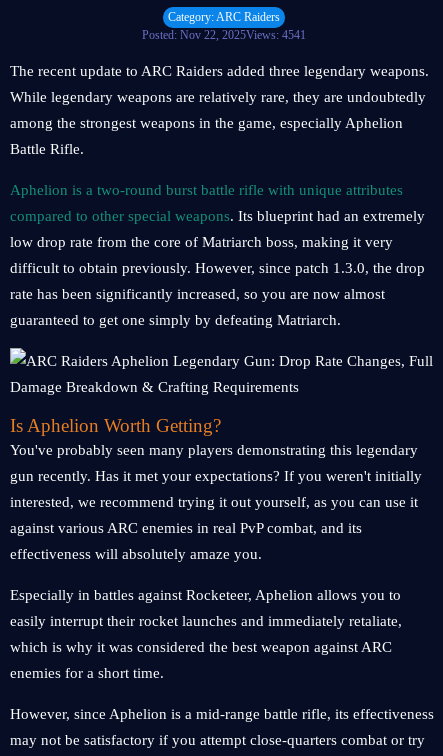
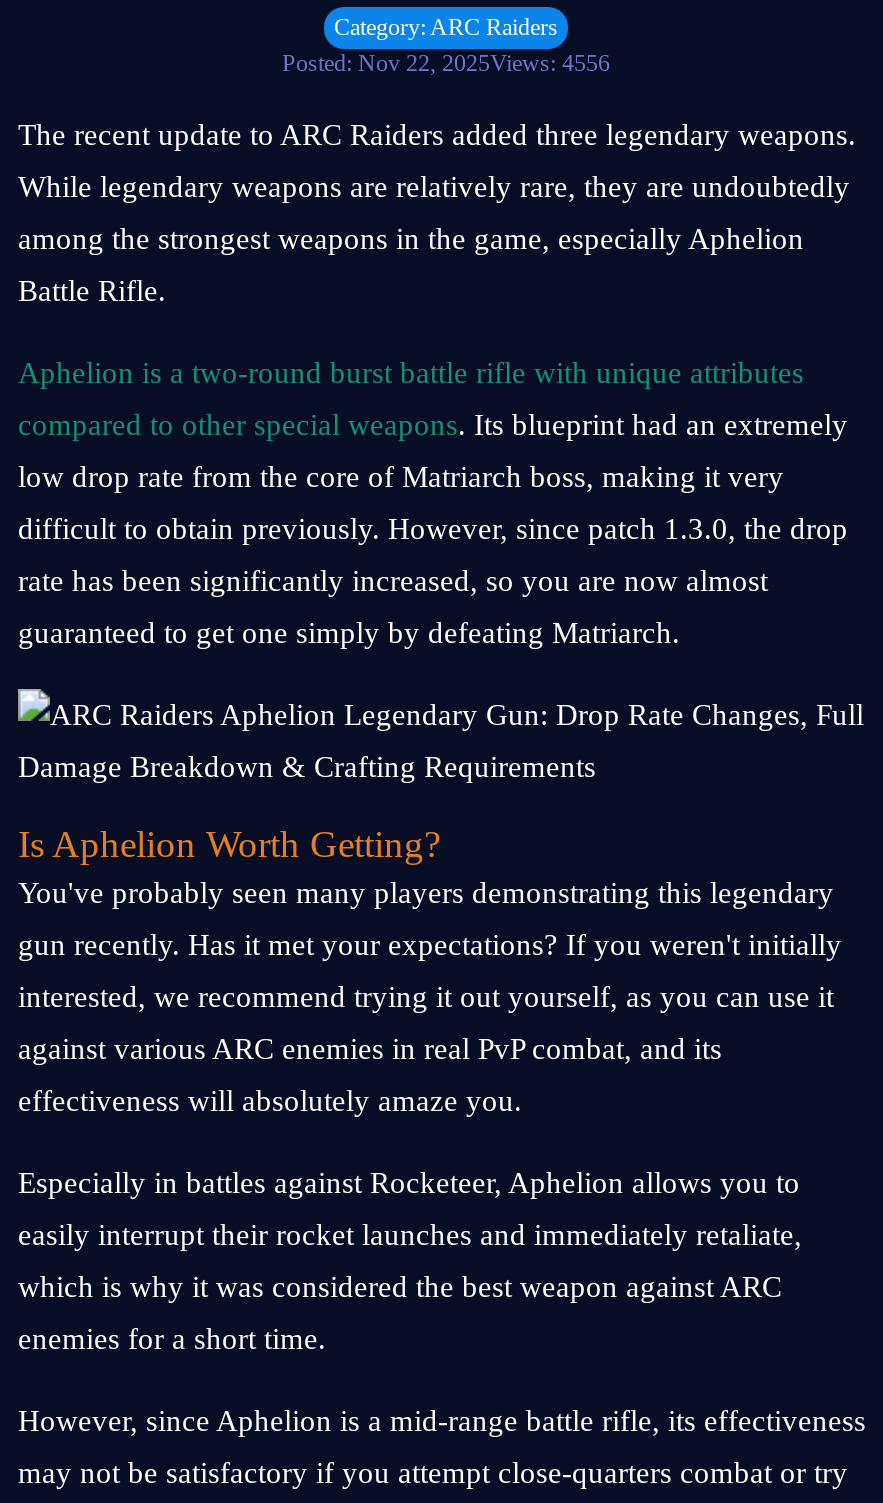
[142,28,306,42] Posted: Nov 22, 2025Views: 4541 -> [282,49,610,77] Posted: Nov 22, 2025Views: 4556

